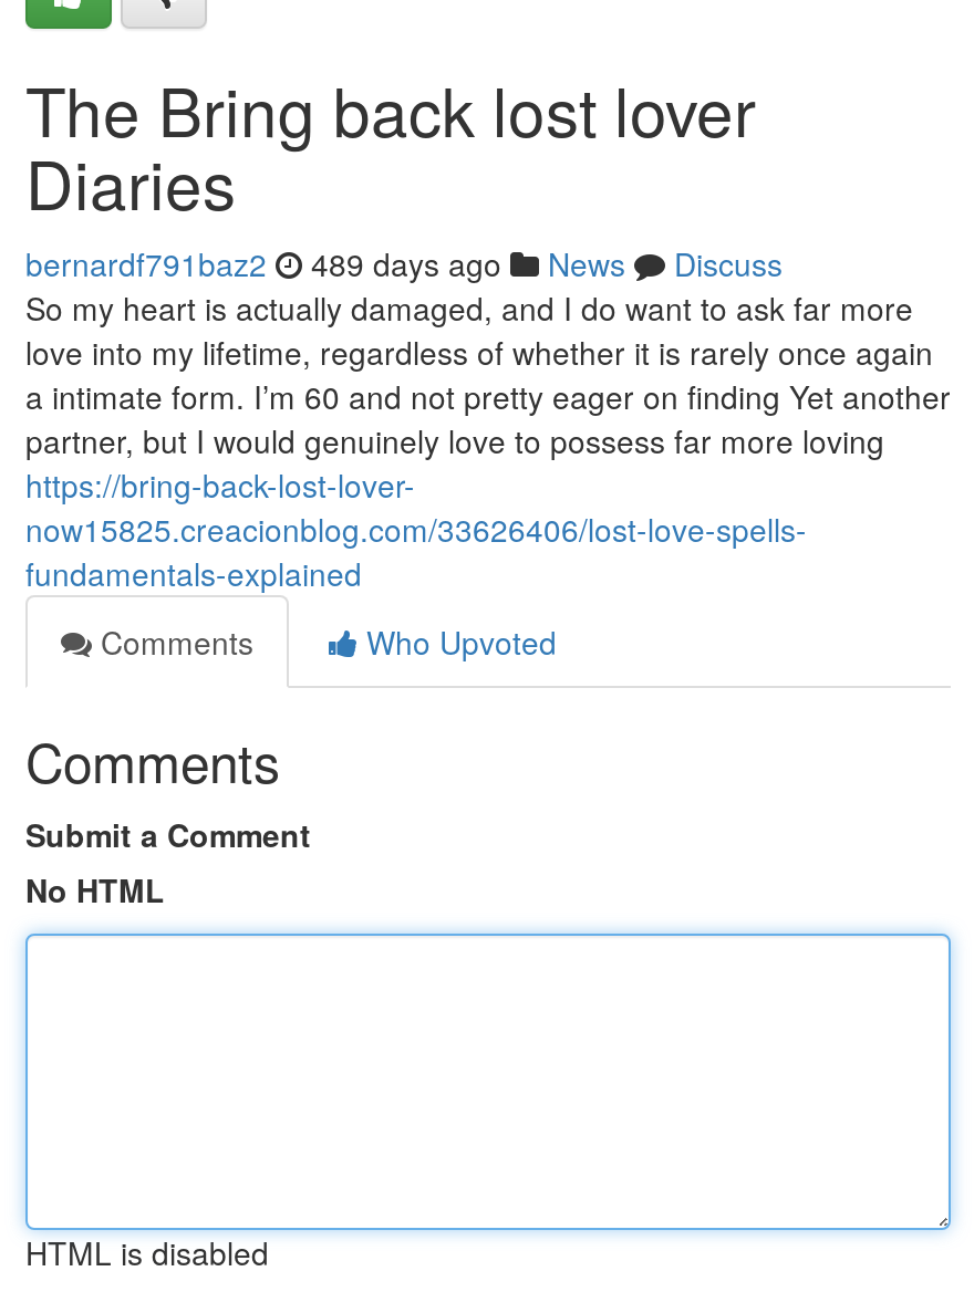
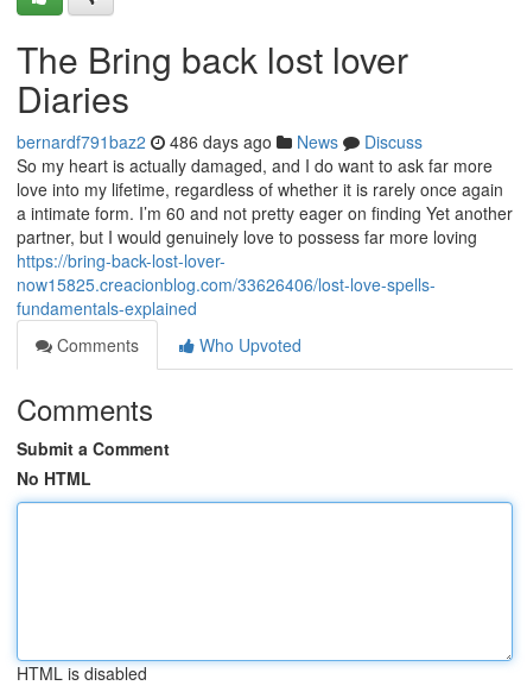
[25,241,783,285] bernardf791baz2 489 days ago News Discuss -> [17,130,423,153] bernardf791baz2 486 days ago News Discuss

